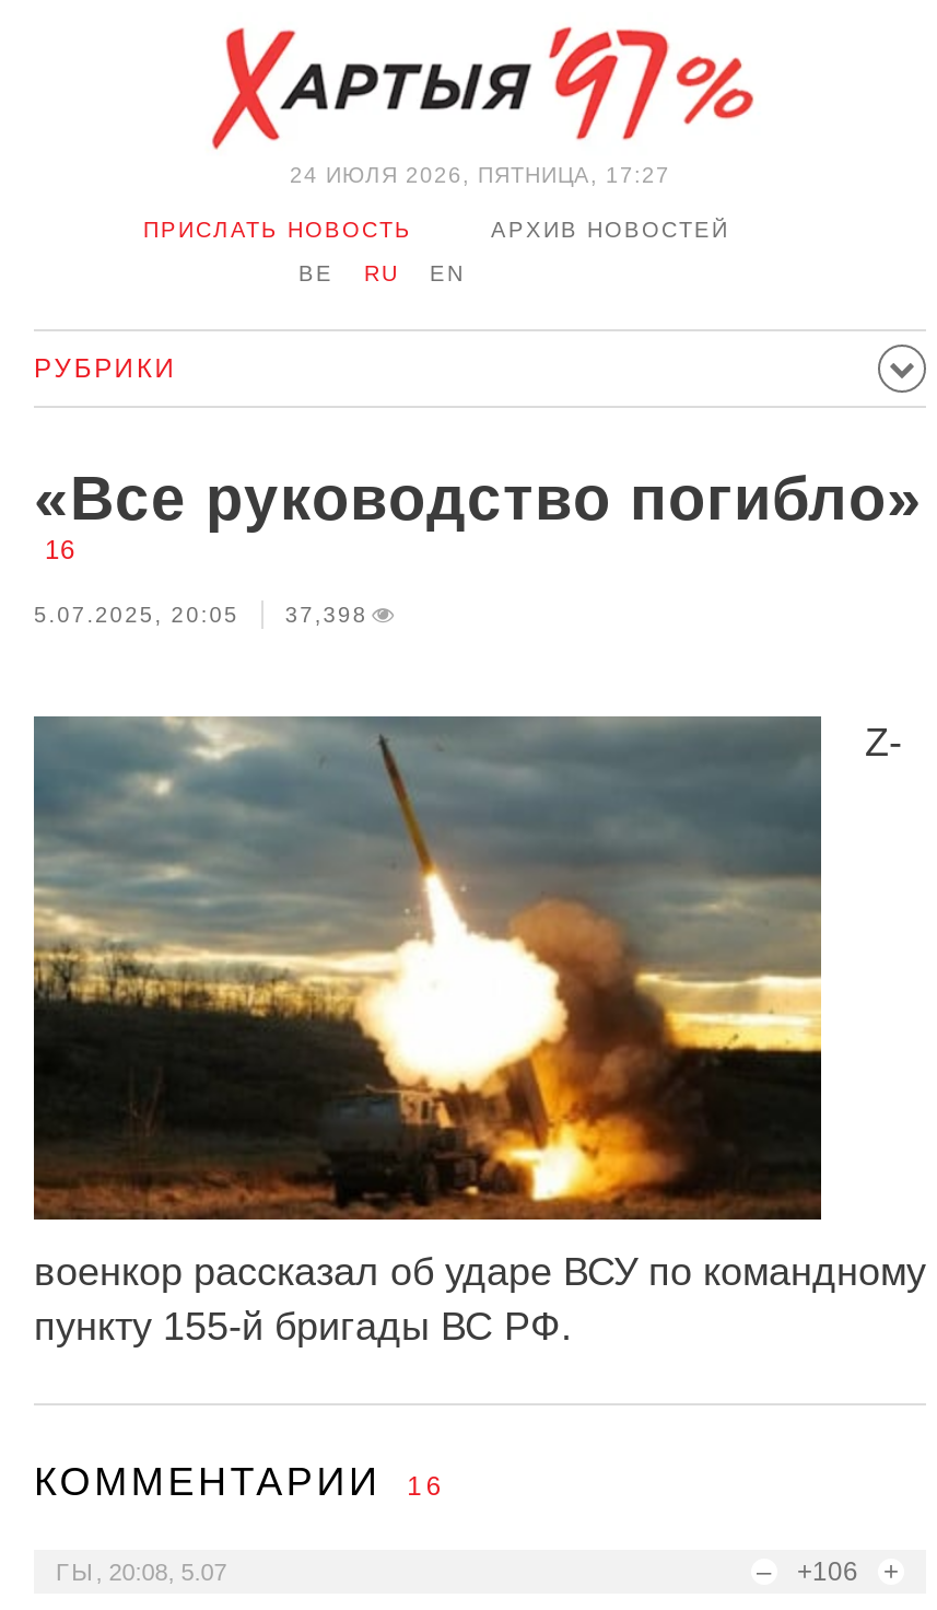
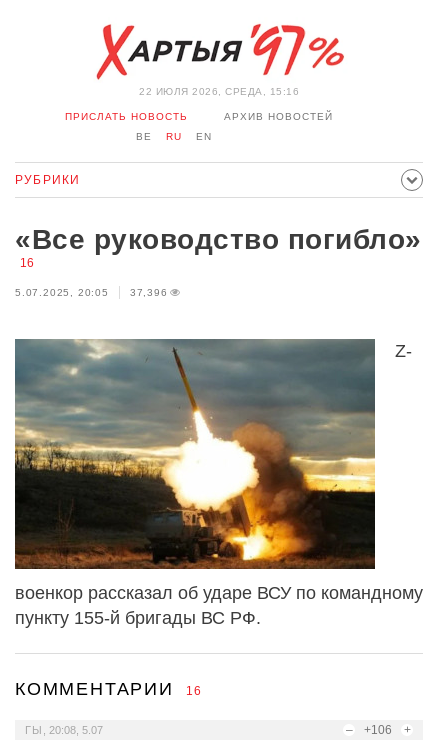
[290,163,670,187] 24 ИЮЛЯ 2026, ПЯТНИЦА, 17:27 -> [139,86,299,97] 22 ИЮЛЯ 2026, СРЕДА, 15:16
[34,603,368,627] 5.07.2025, 20:05 37,398 -> [15,287,168,298] 5.07.2025, 20:05 37,396

